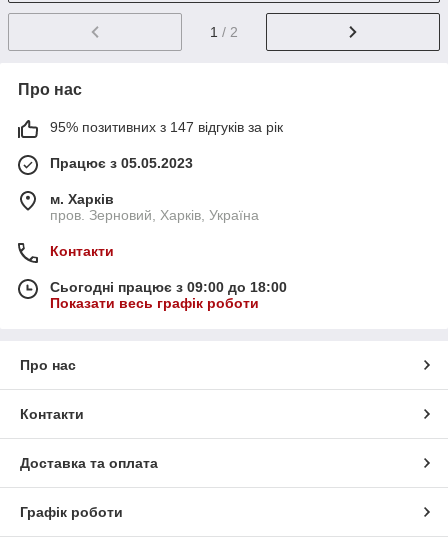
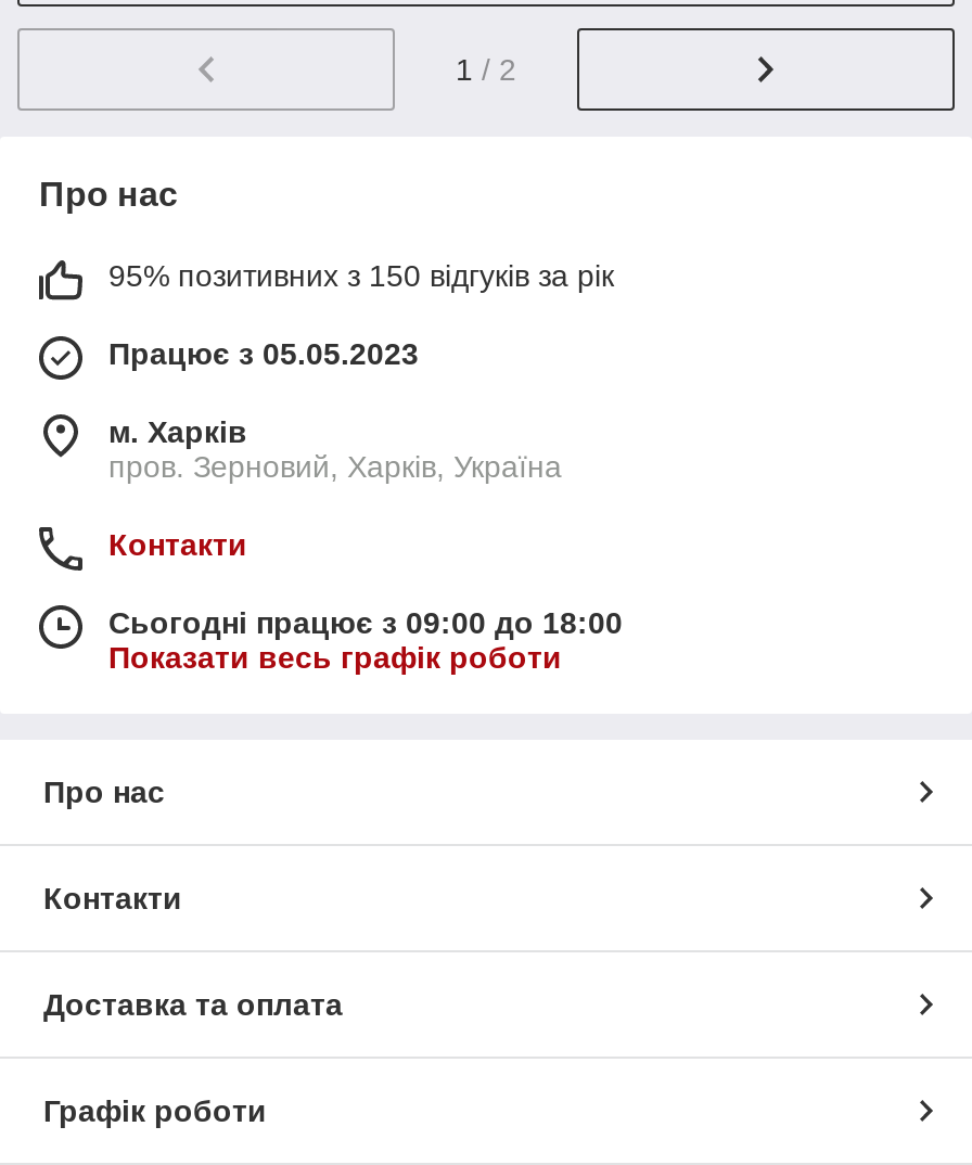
[50,119,283,135] 95% позитивних з 147 відгуків за рік -> [108,258,614,293] 95% позитивних з 150 відгуків за рік

